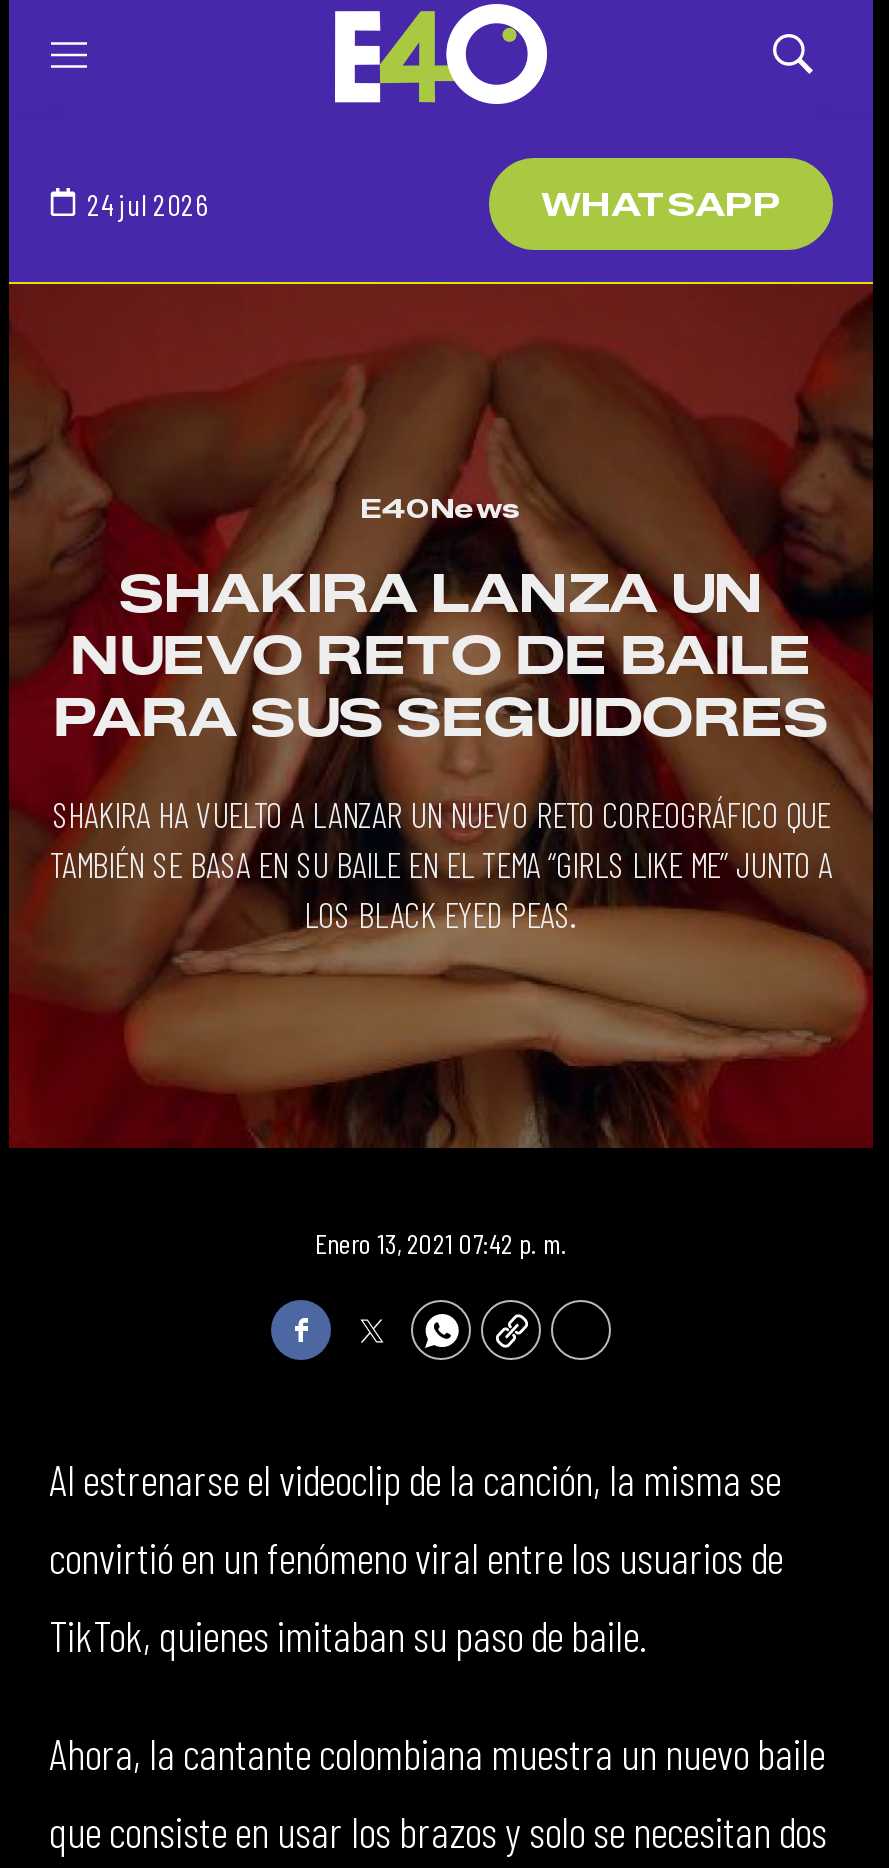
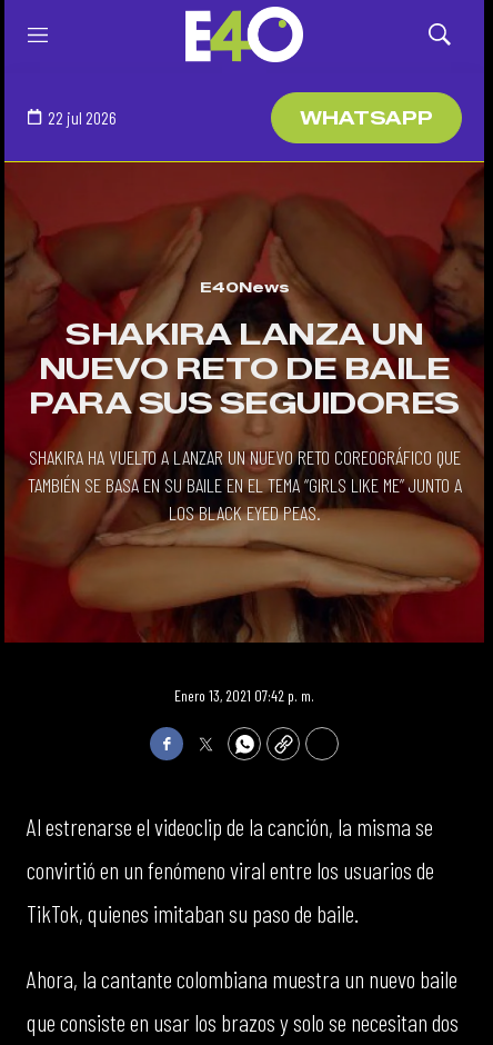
[87,185,209,221] 24 jul 2026 -> [48,107,117,127] 22 jul 2026

